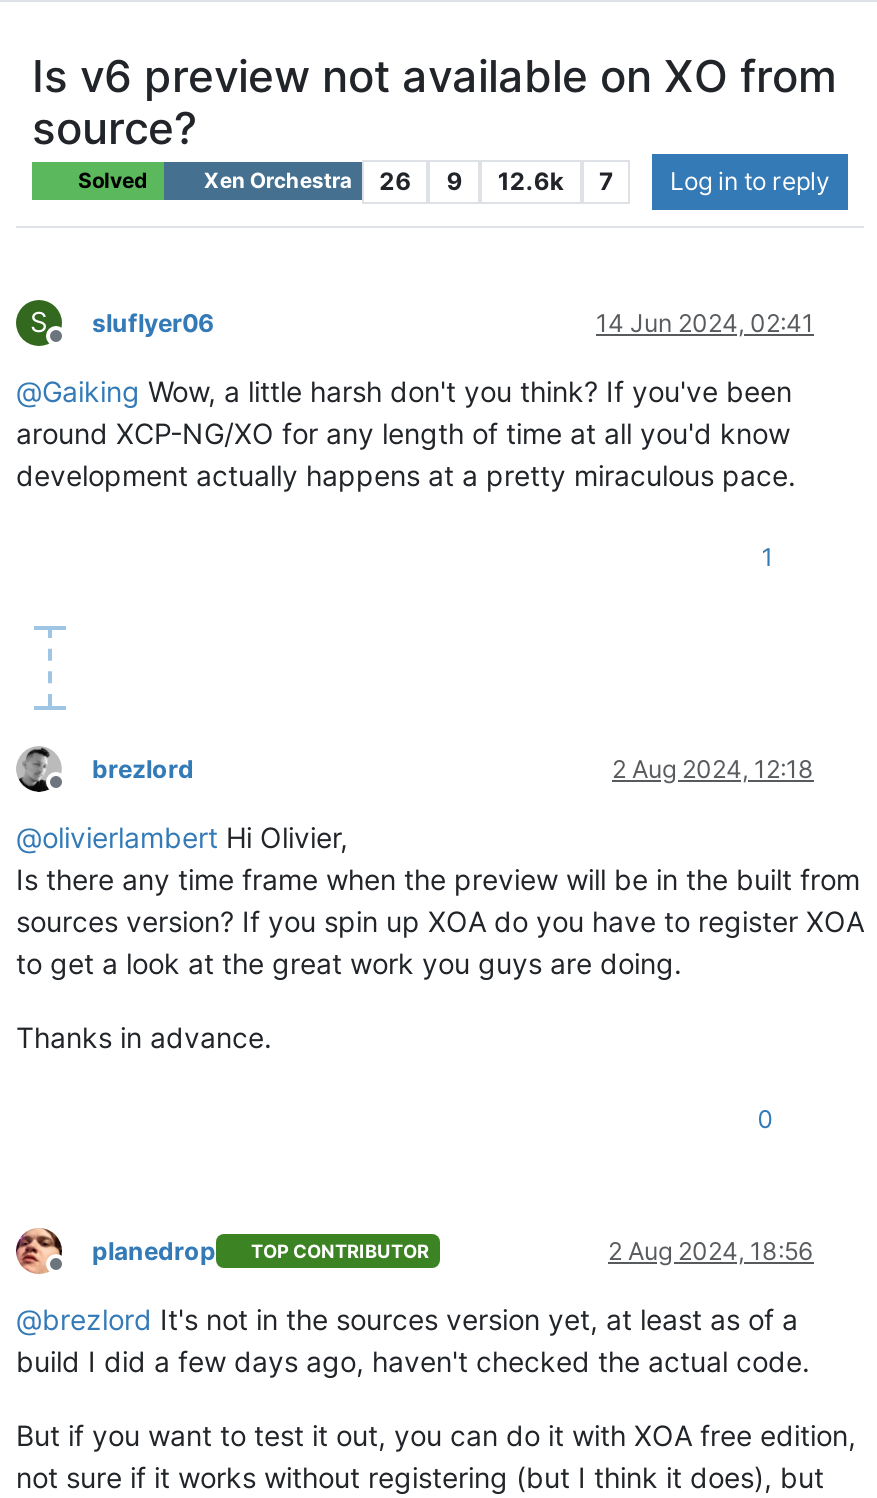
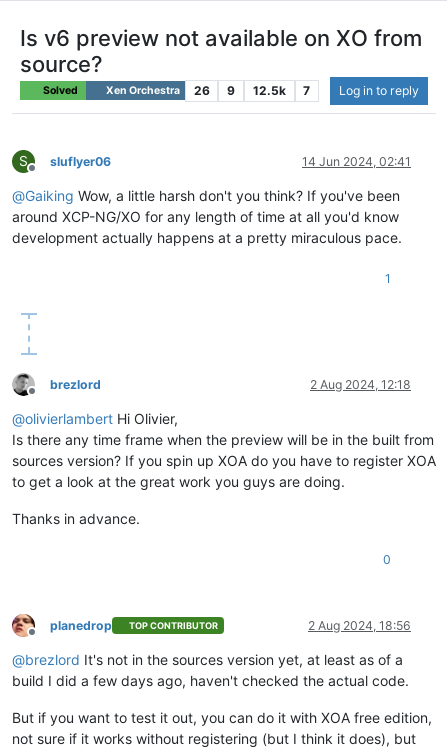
[78,166,830,196] Solved Xen Orchestra 26 9 12.6k 7 Log in to reply -> [43,83,419,98] Solved Xen Orchestra 26 9 12.5k 7 Log in to reply

